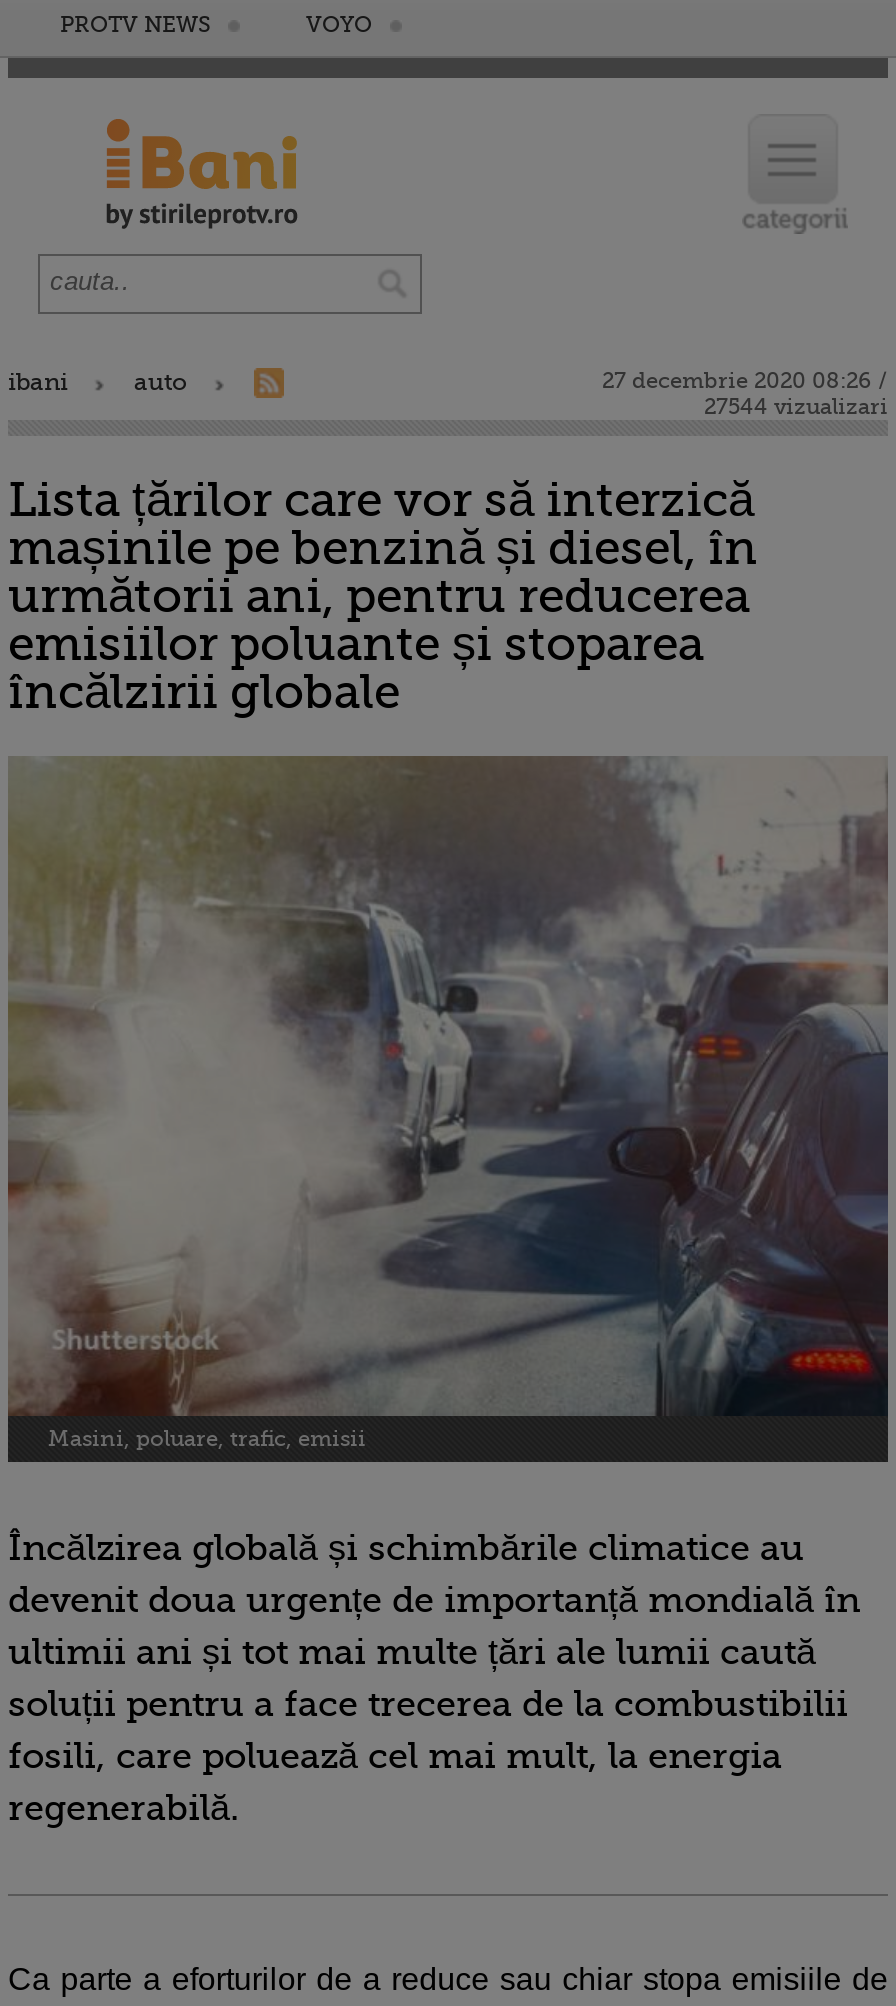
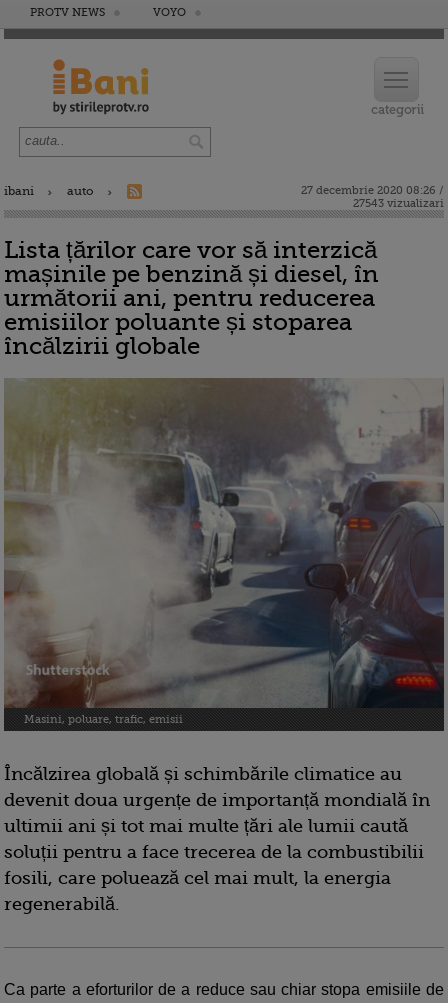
[704,394,888,420] 27544 vizualizari -> [353,197,444,210] 27543 vizualizari

